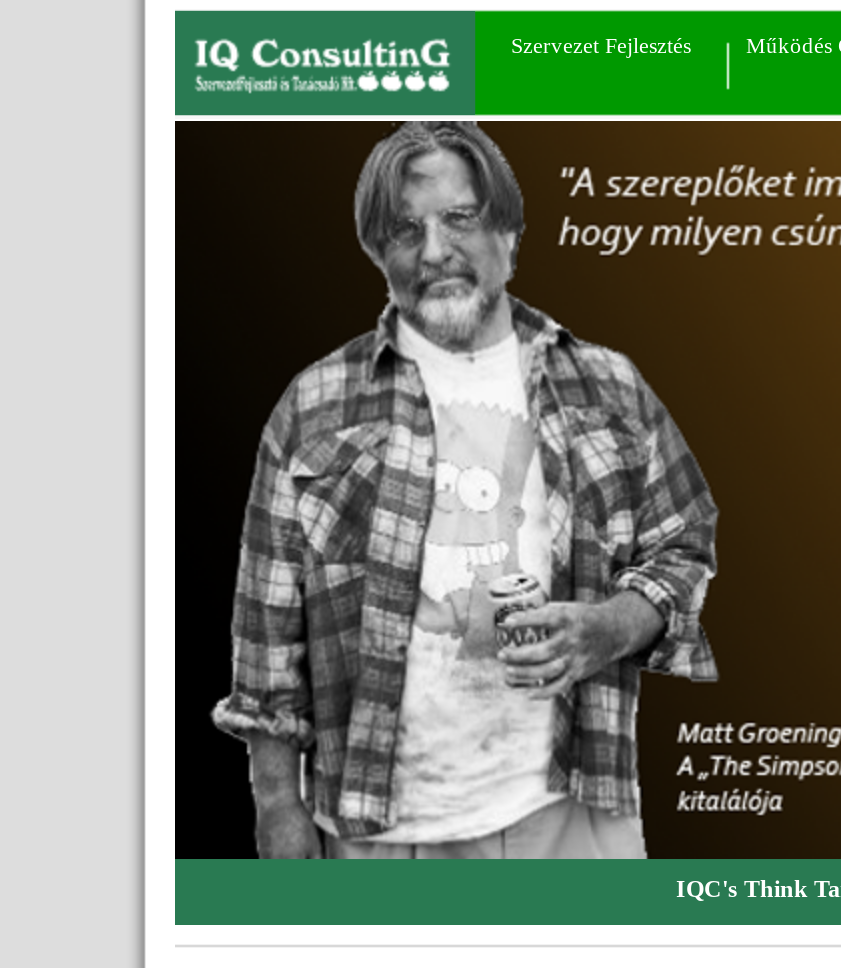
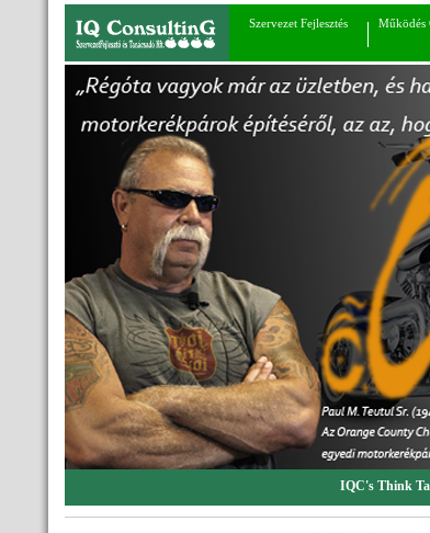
[173,121,835,861] [image] -> [64,65,427,470] [image]

